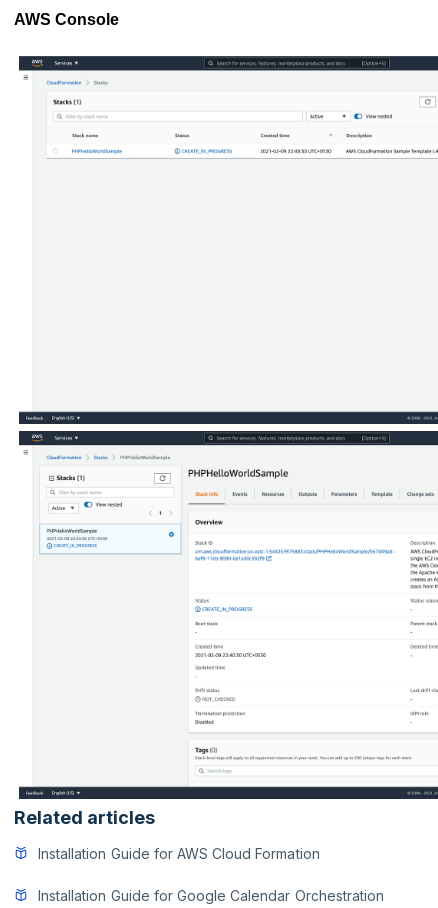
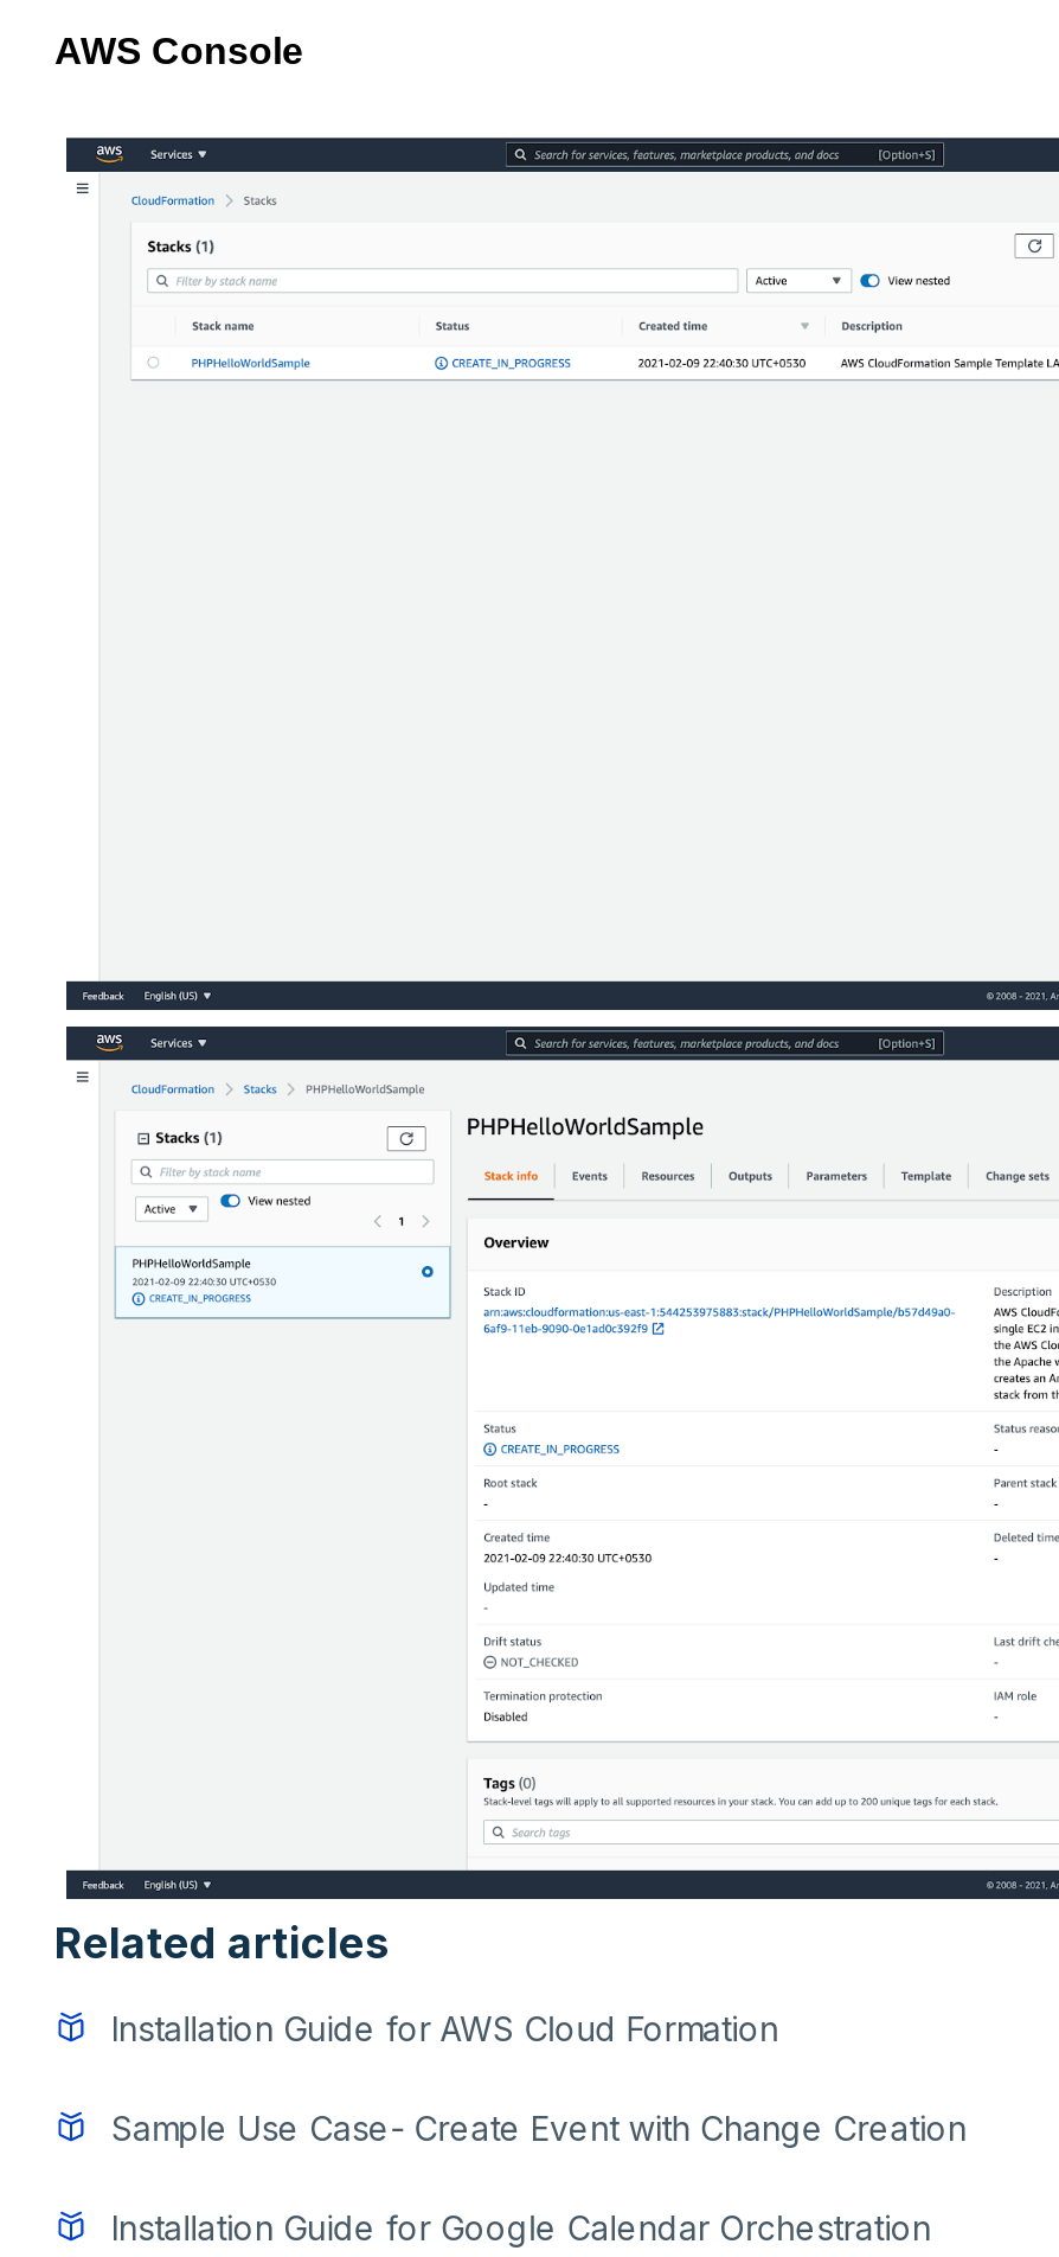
none -> [111,2108,967,2148] Sample Use Case- Create Event with Change Creation

